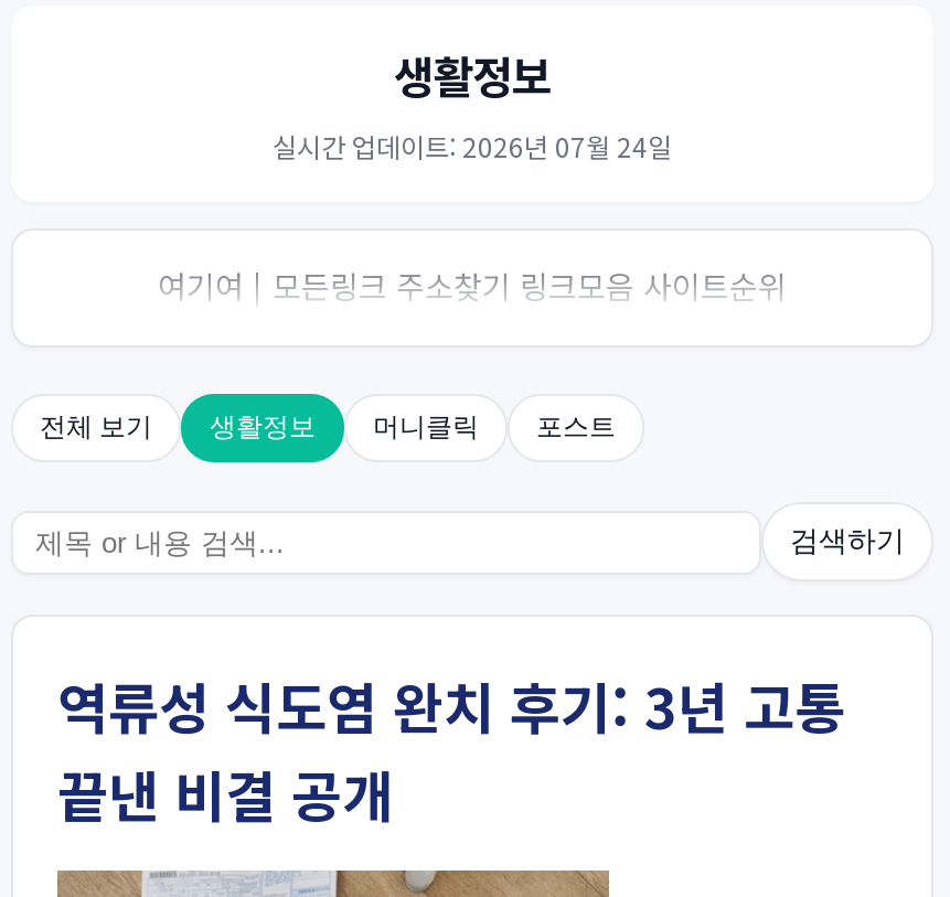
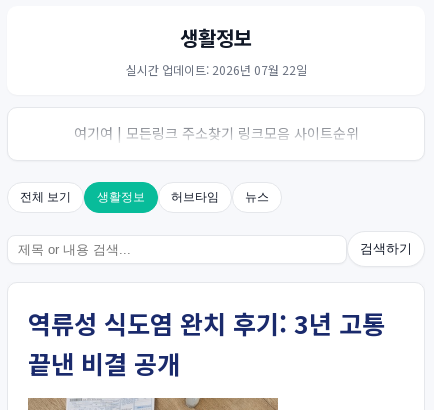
[273,127,672,164] 실시간 업데이트: 2026년 07월 24일 -> [125,61,306,78] 실시간 업데이트: 2026년 07월 22일
[373,412,616,442] 머니클릭 | 포스트 -> [171,190,269,204] 허브타임 | 뉴스

